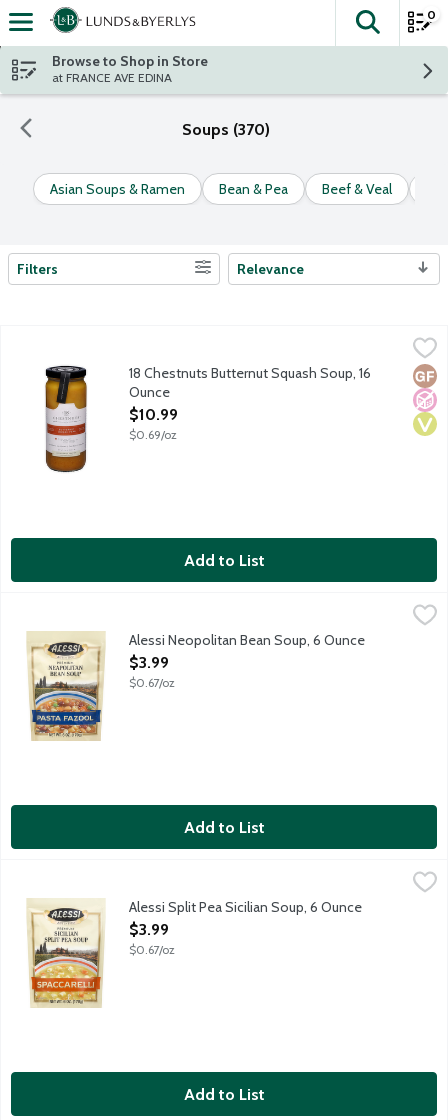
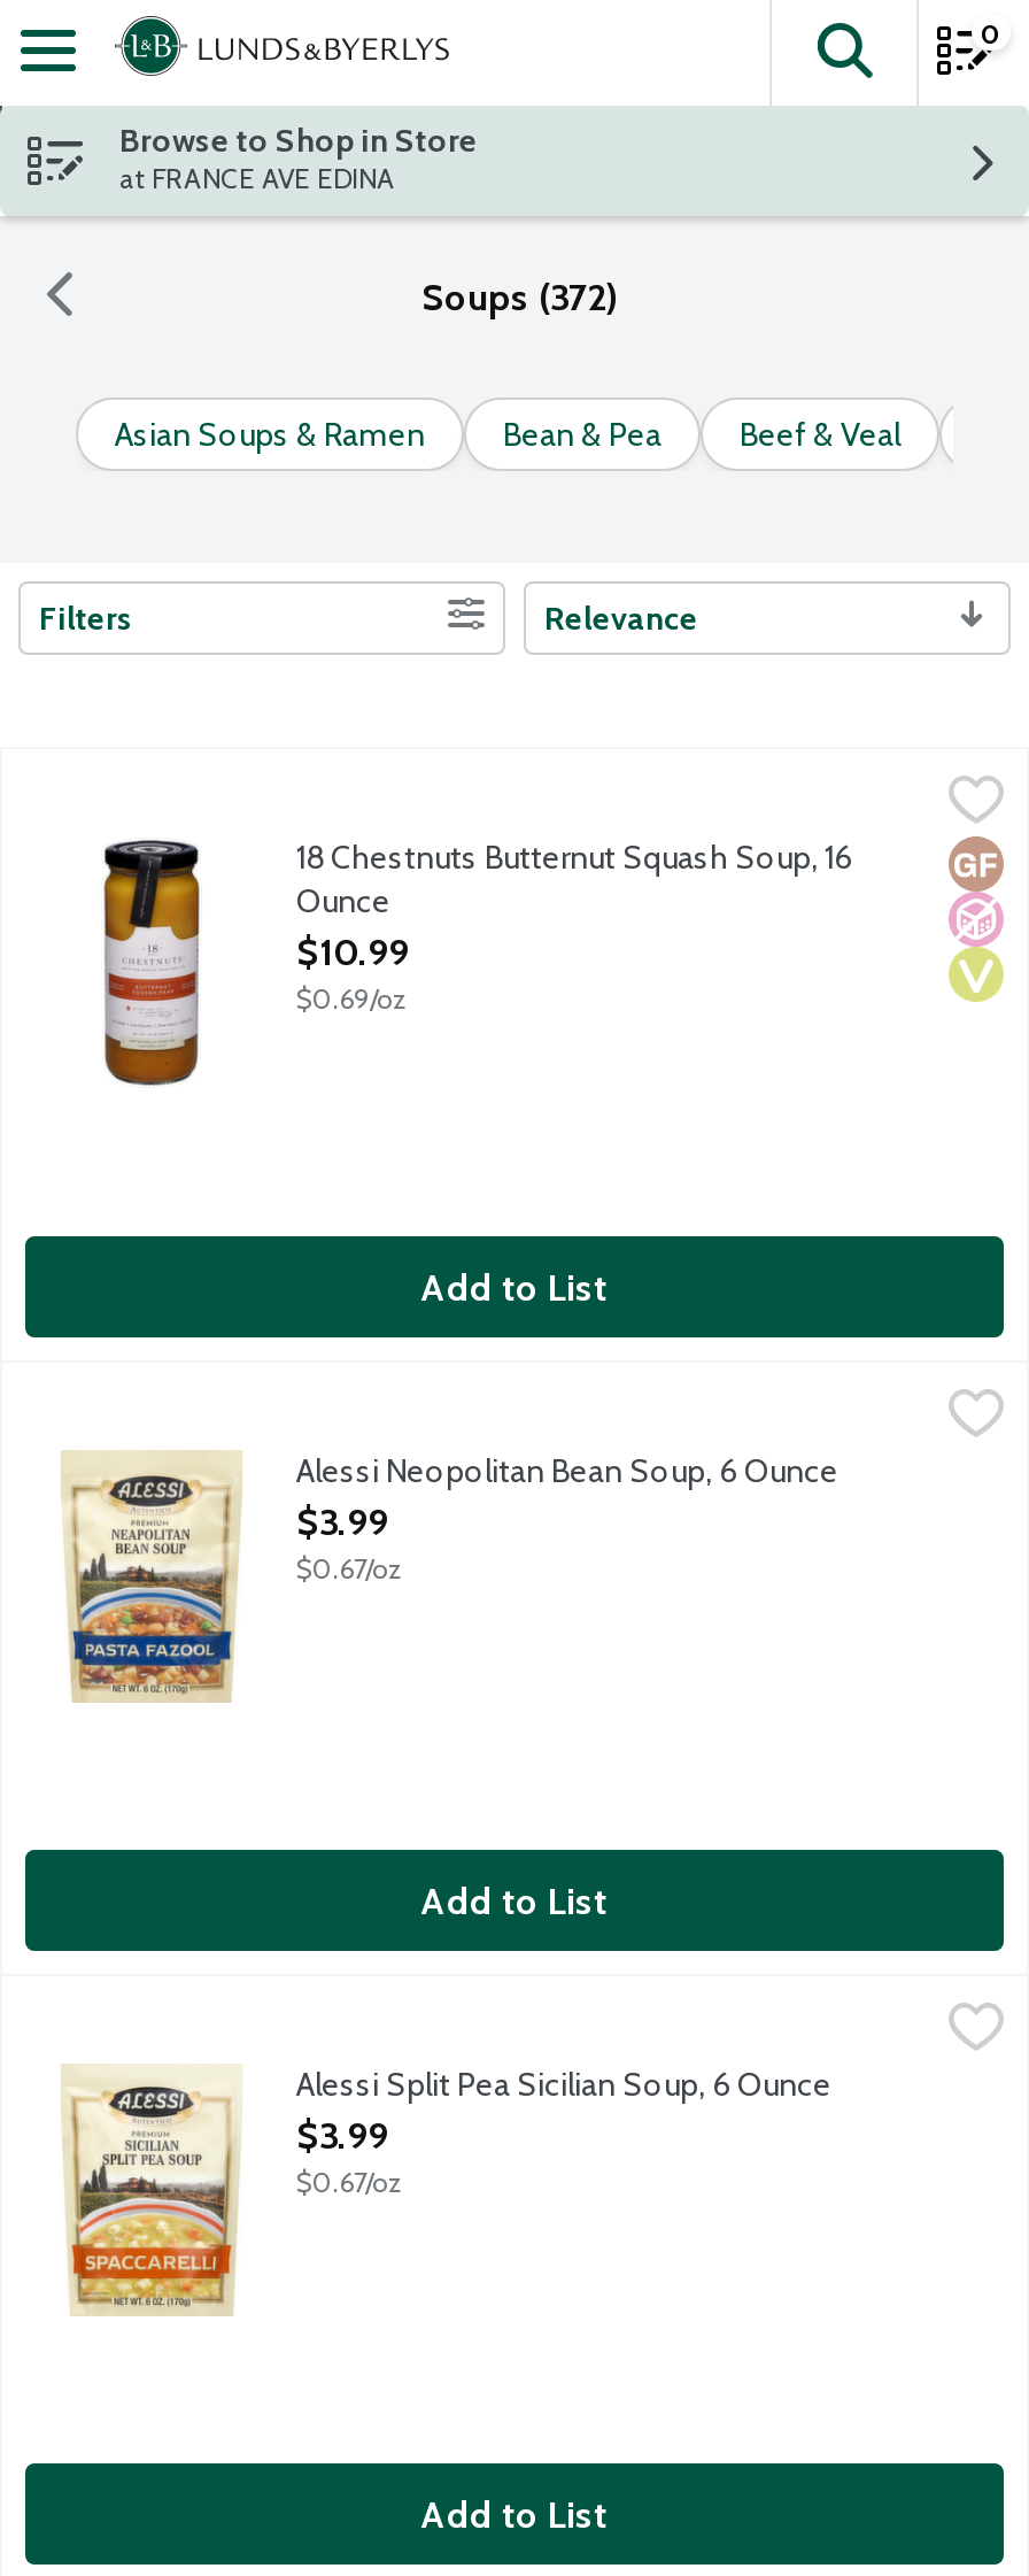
[182,120,270,139] Soups (370) -> [421,276,617,319] Soups (372)

